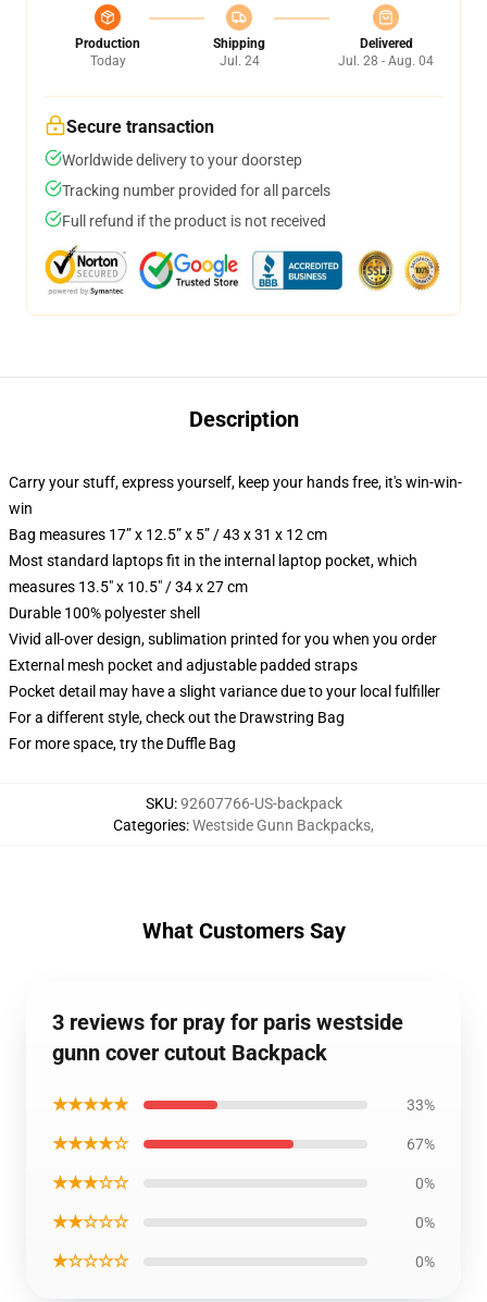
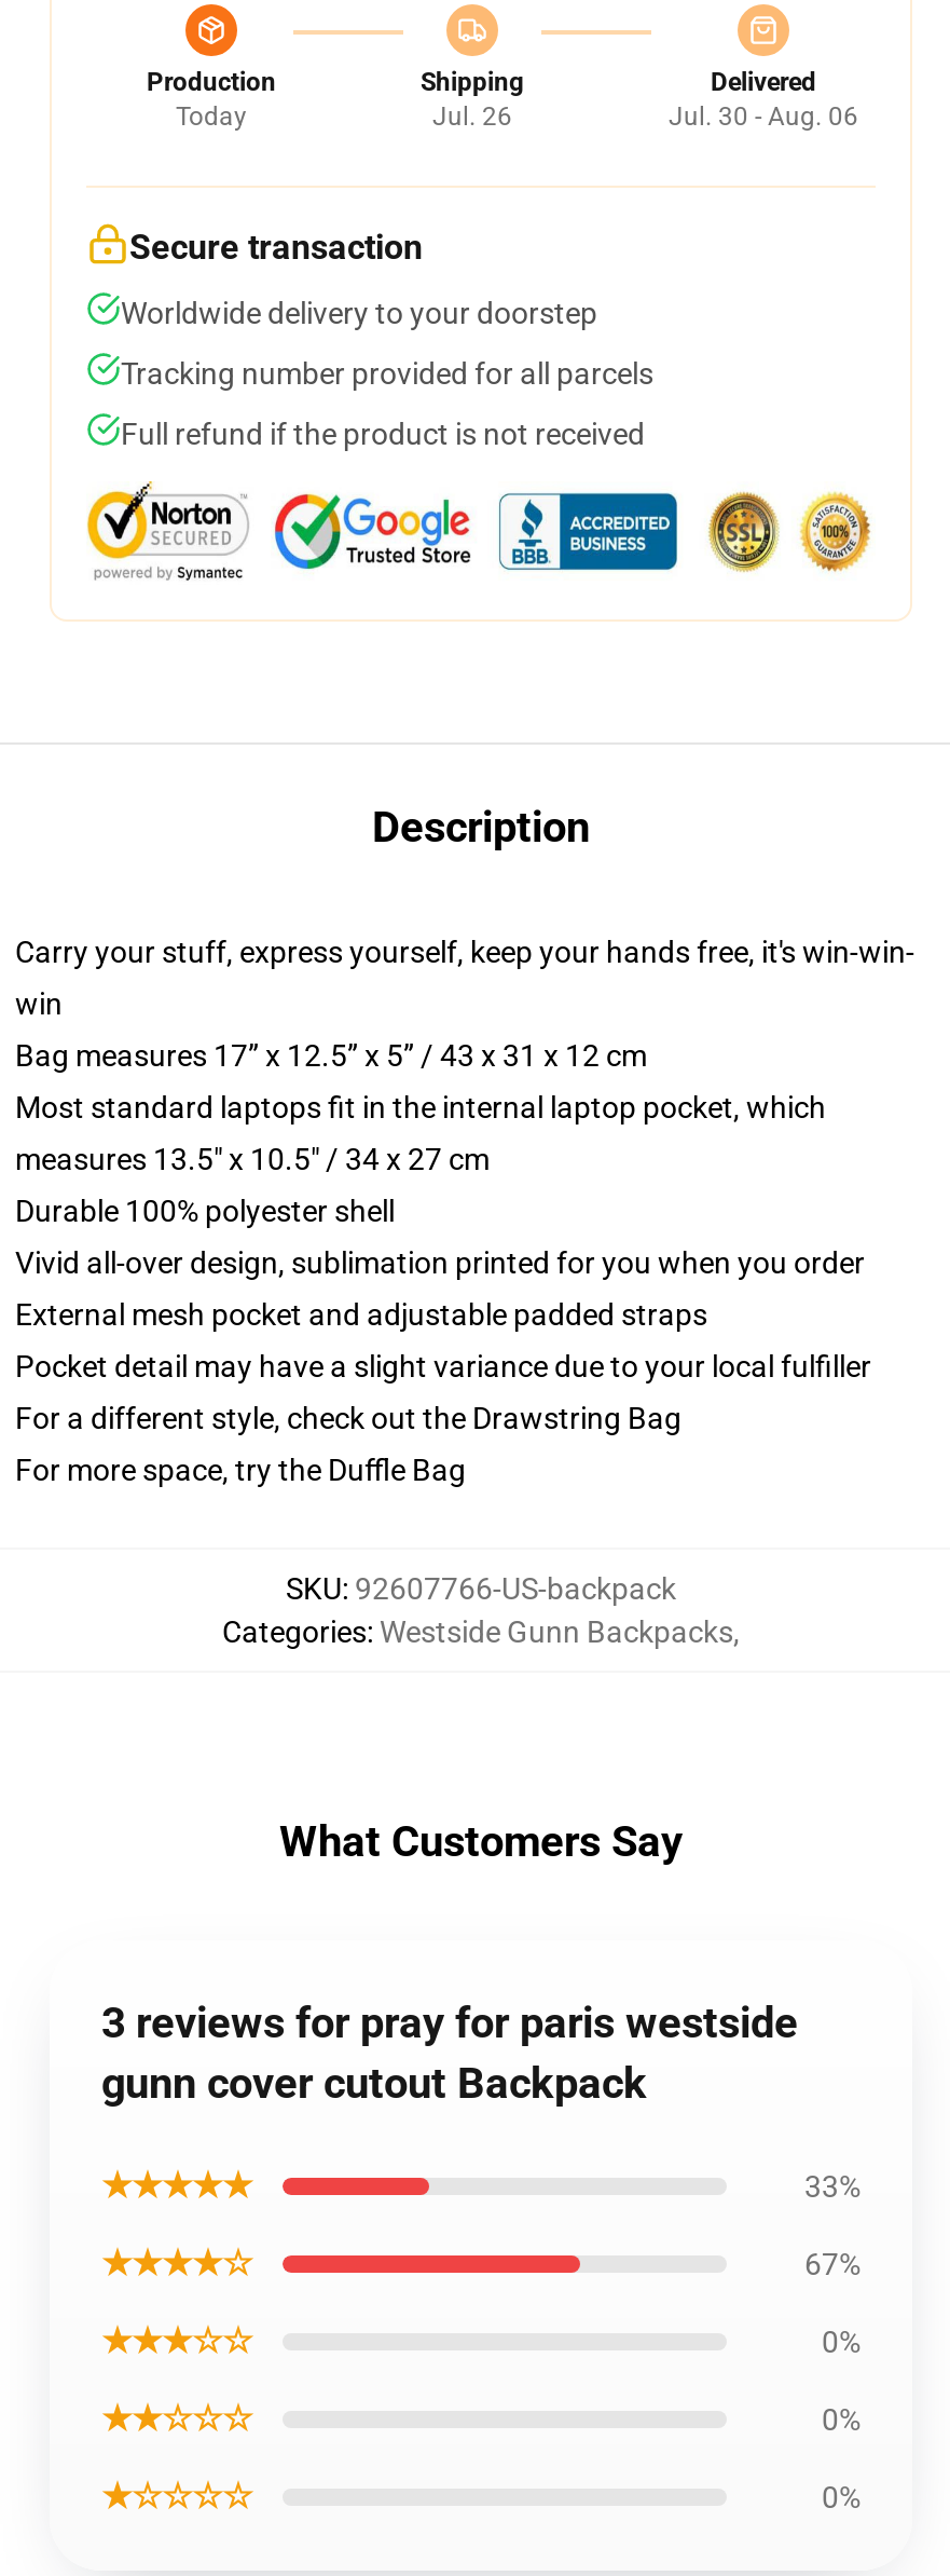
[219,53,259,69] Jul. 24 -> [432,101,512,132] Jul. 26
[338,53,434,69] Jul. 28 - Aug. 04 -> [669,101,858,132] Jul. 30 - Aug. 06

